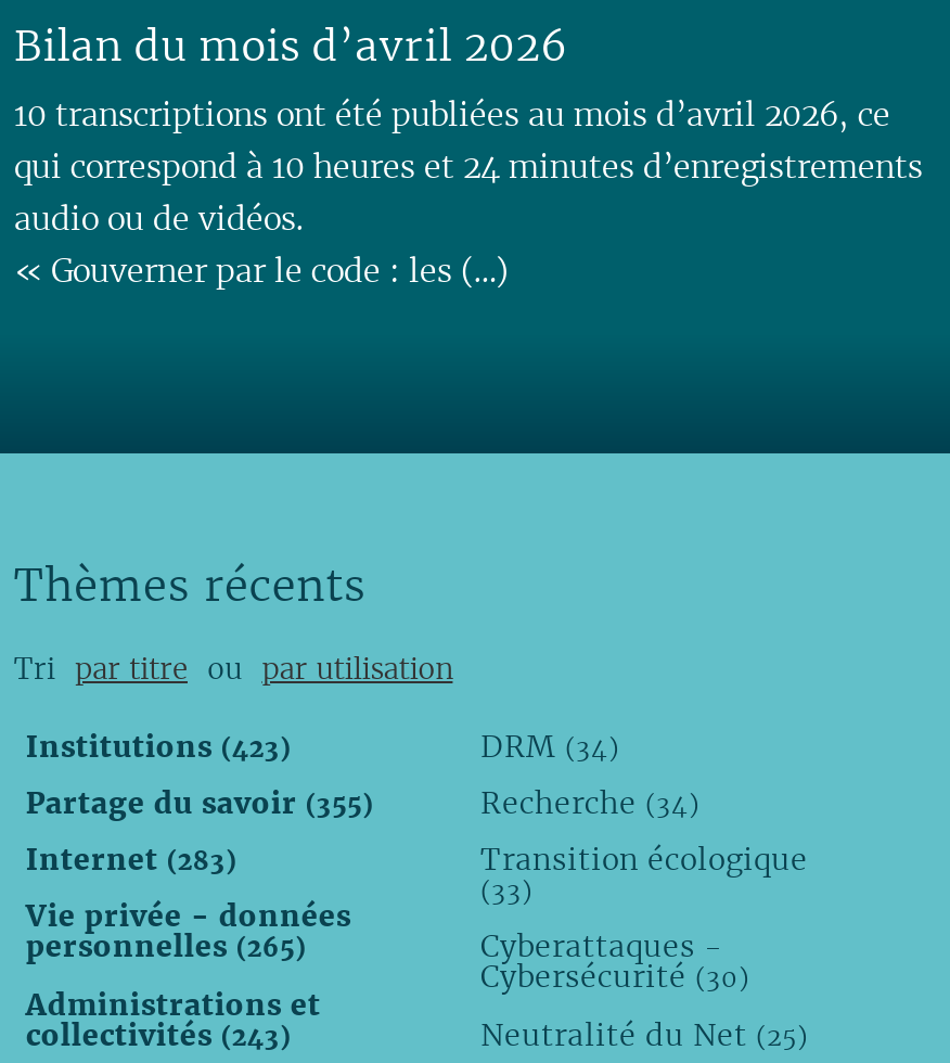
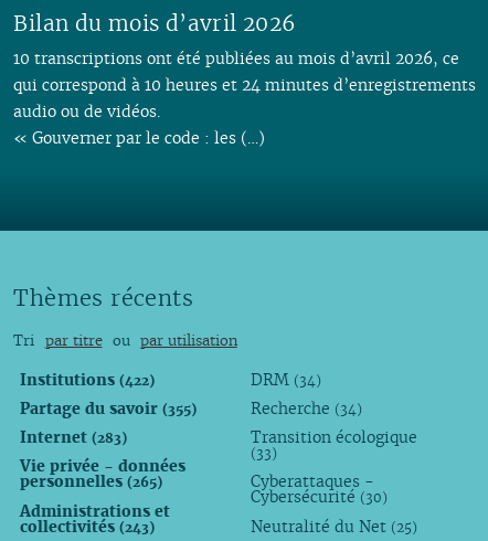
[26,726,290,765] Institutions (423) -> [20,369,154,389] Institutions (422)

